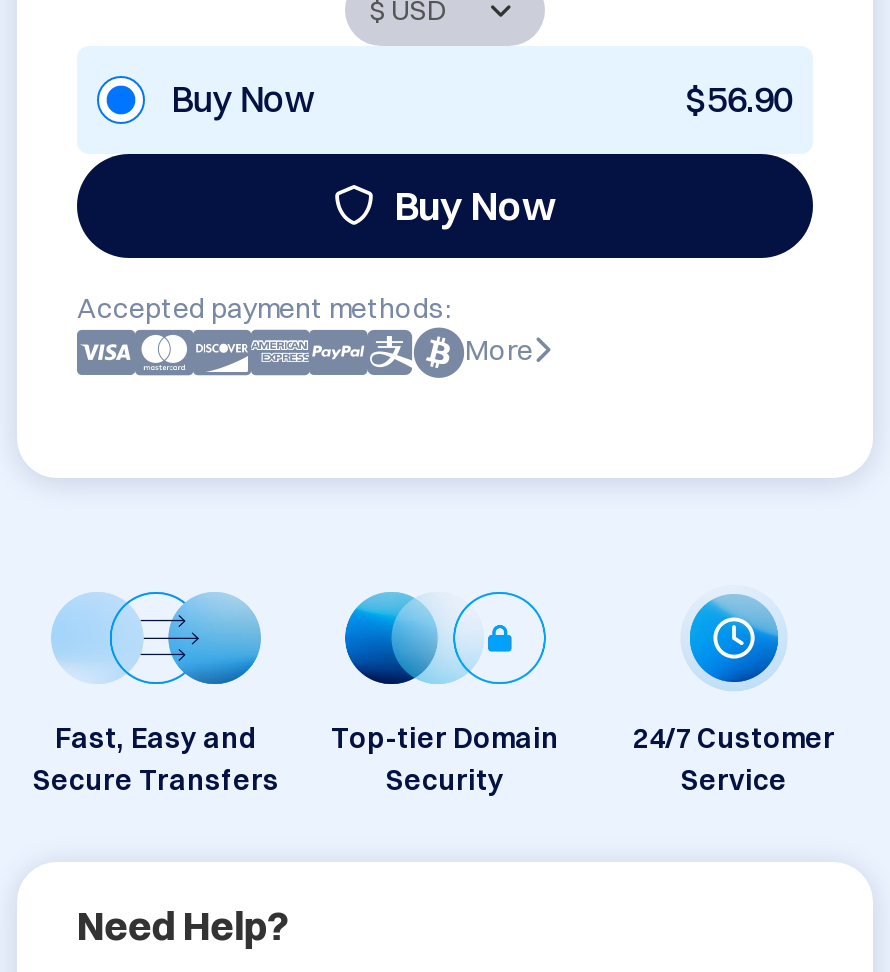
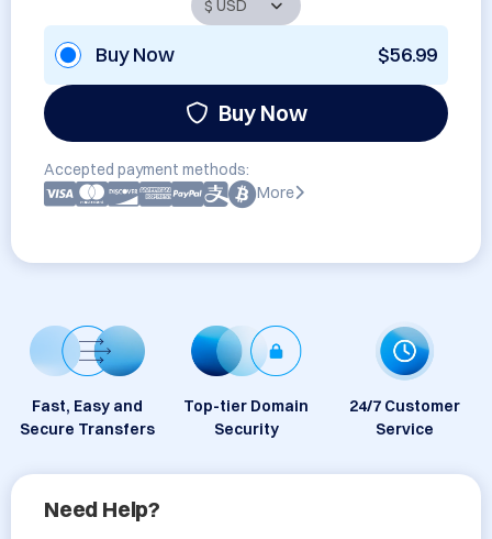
[685,76,793,122] $56.90 -> [378,42,437,67] $56.99

